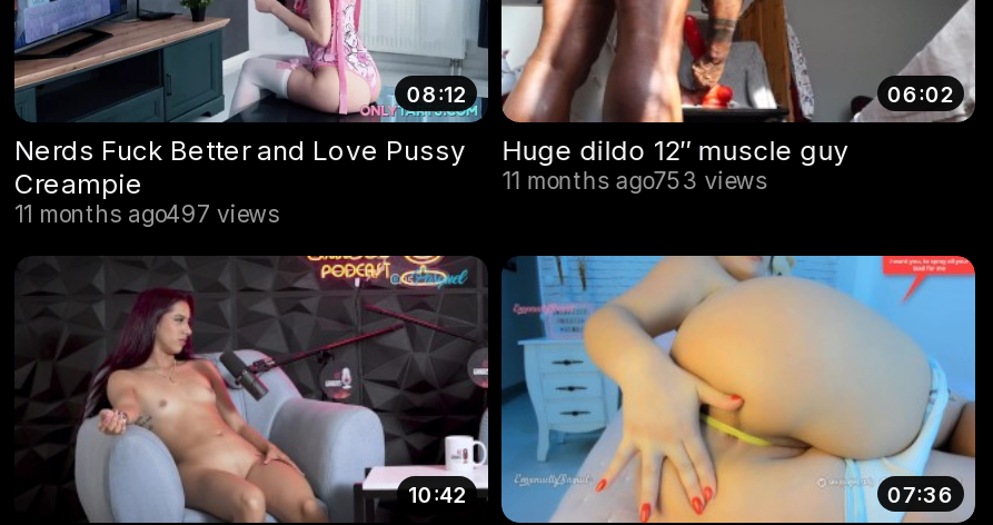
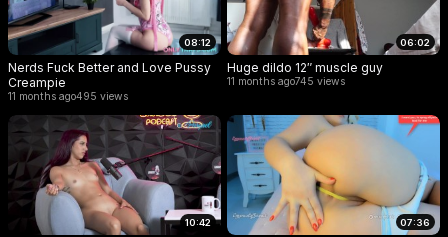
[502,168,767,197] 11 months ago753 views -> [227,75,345,88] 11 months ago745 views
[14,201,279,230] 11 months ago497 views -> [8,90,128,103] 11 months ago495 views

